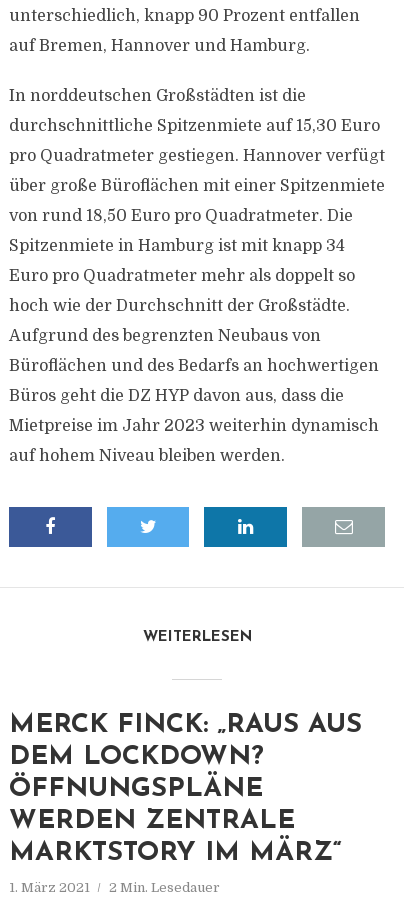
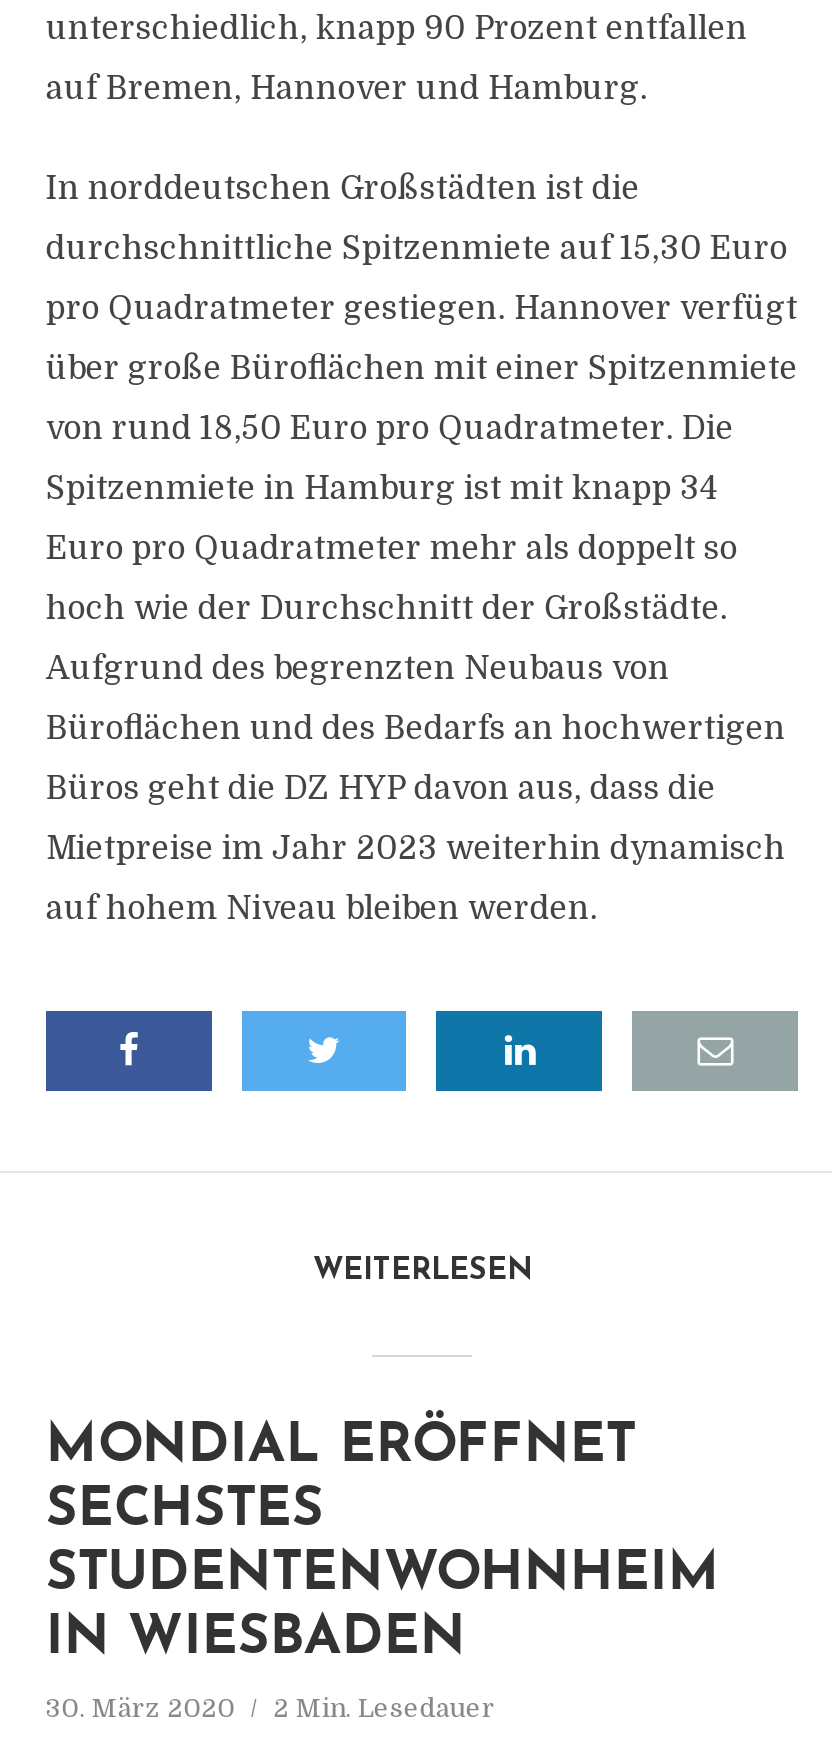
[9,712,362,867] MERCK FINCK: „RAUS AUS | DEM LOCKDOWN? | ÖFFNUNGSPLÄNE | WERDEN ZENTRALE | MARKTSTORY IM MÄRZ“ -> [46,1421,720,1667] MONDIAL ERÖFFNET | SECHSTES | STUDENTENWOHNHEIM | IN WIESBADEN
[9,880,220,895] 1. März 2021 2 Min. Lesedauer -> [46,1693,496,1723] 30. März 2020 2 Min. Lesedauer

